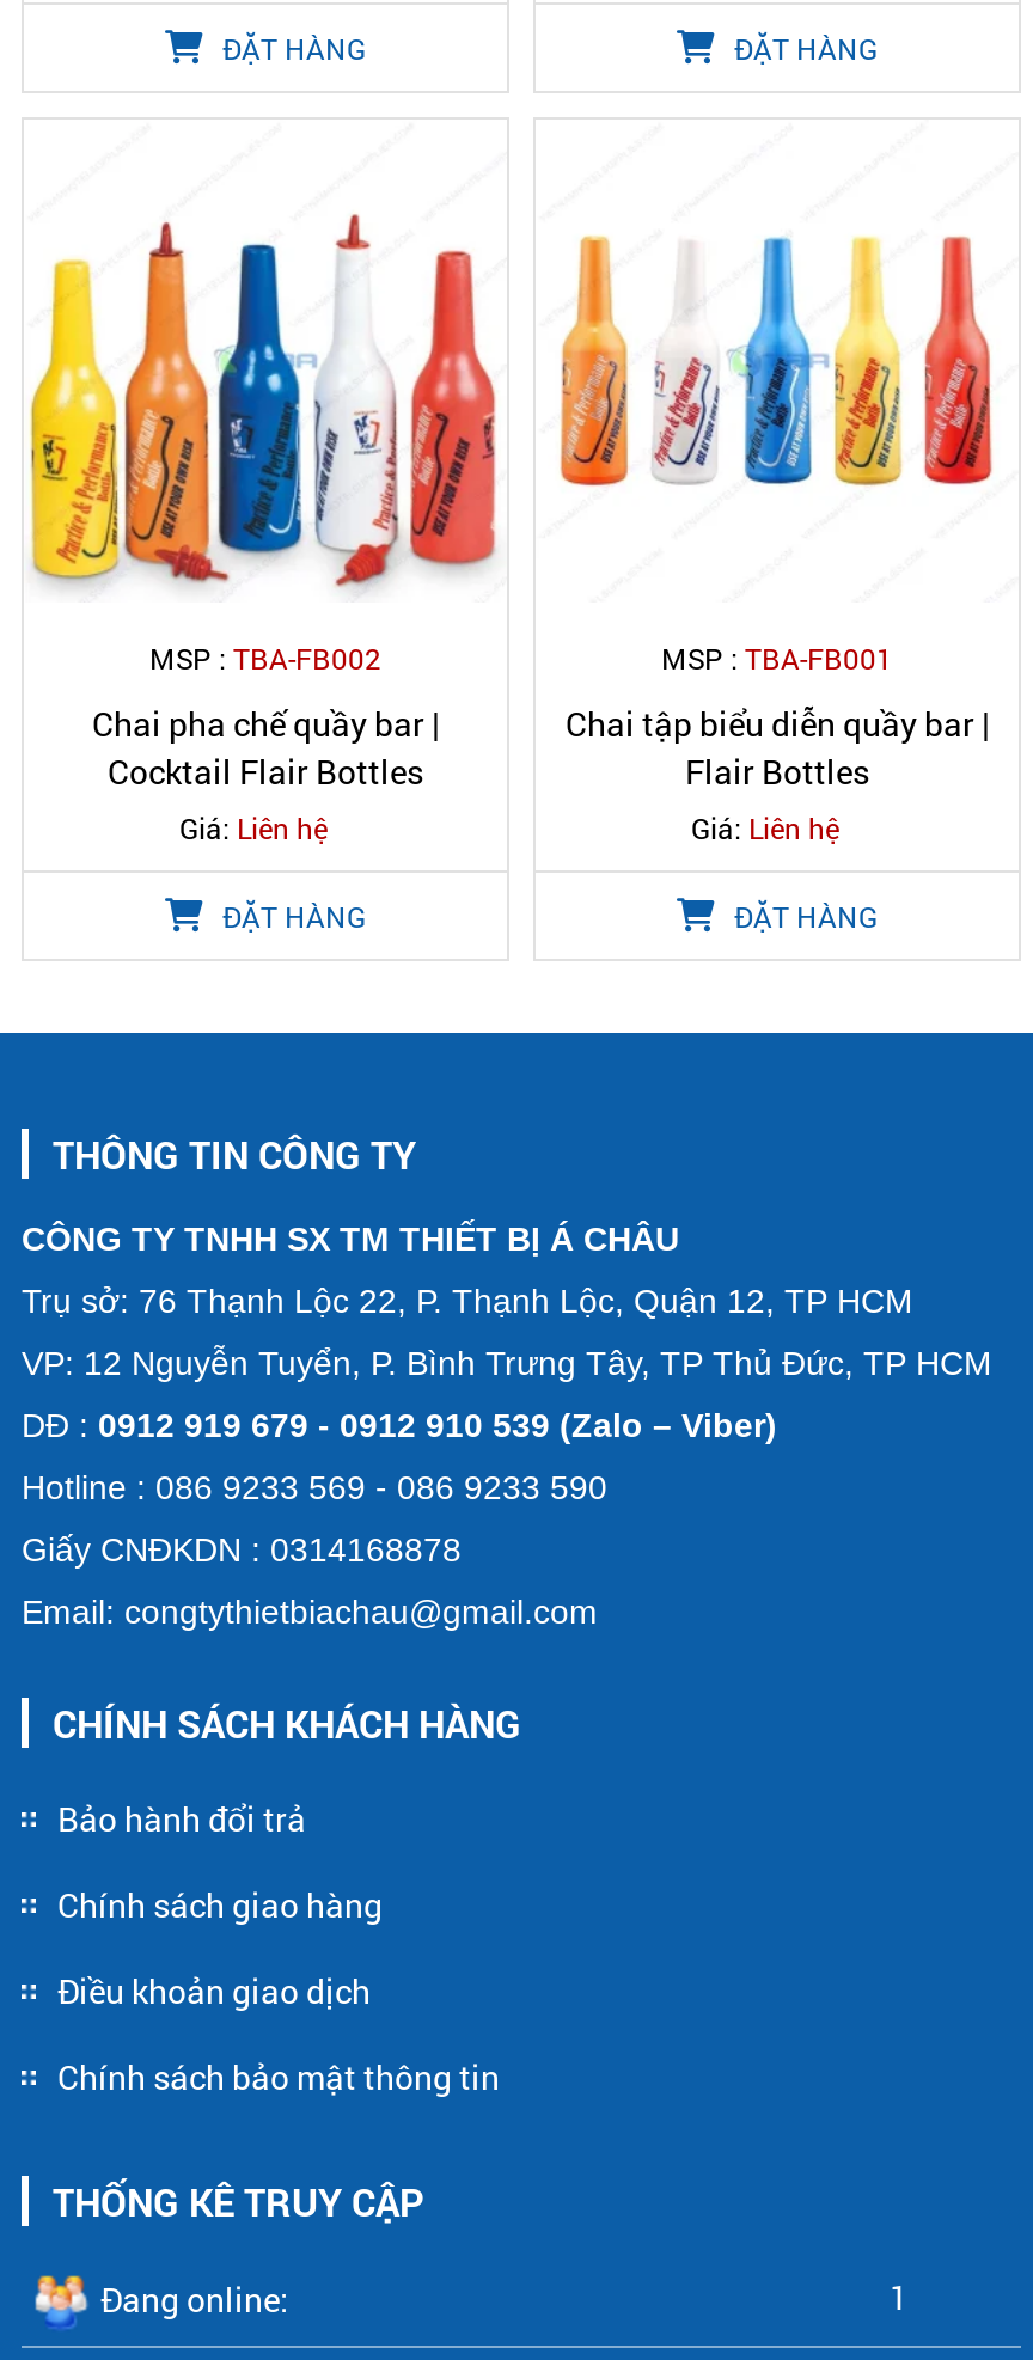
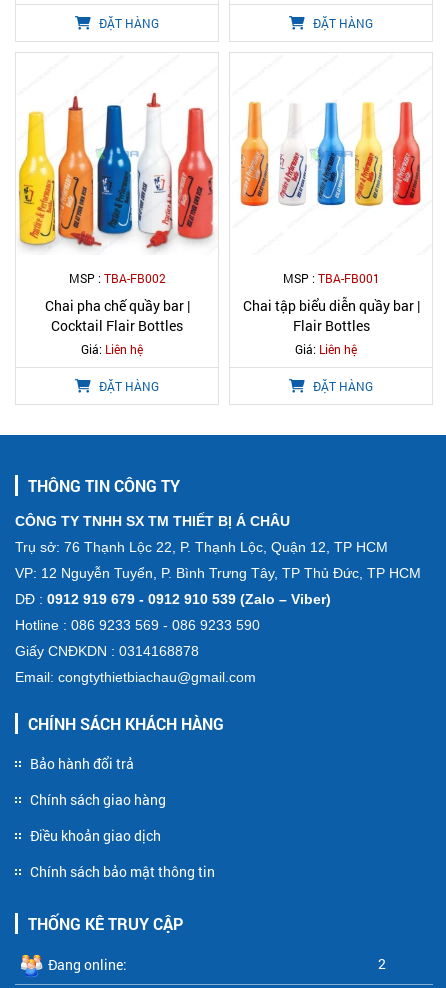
[890,2274,909,2319] 1 -> [378,954,386,973] 2

